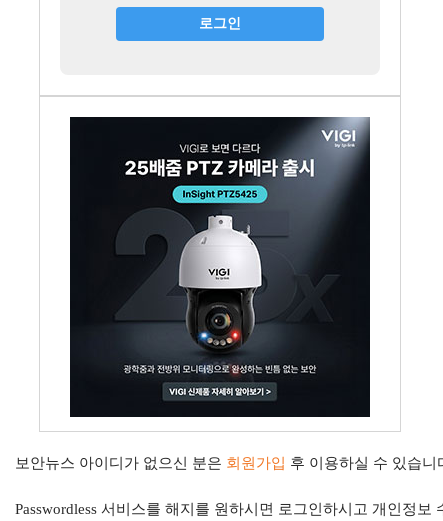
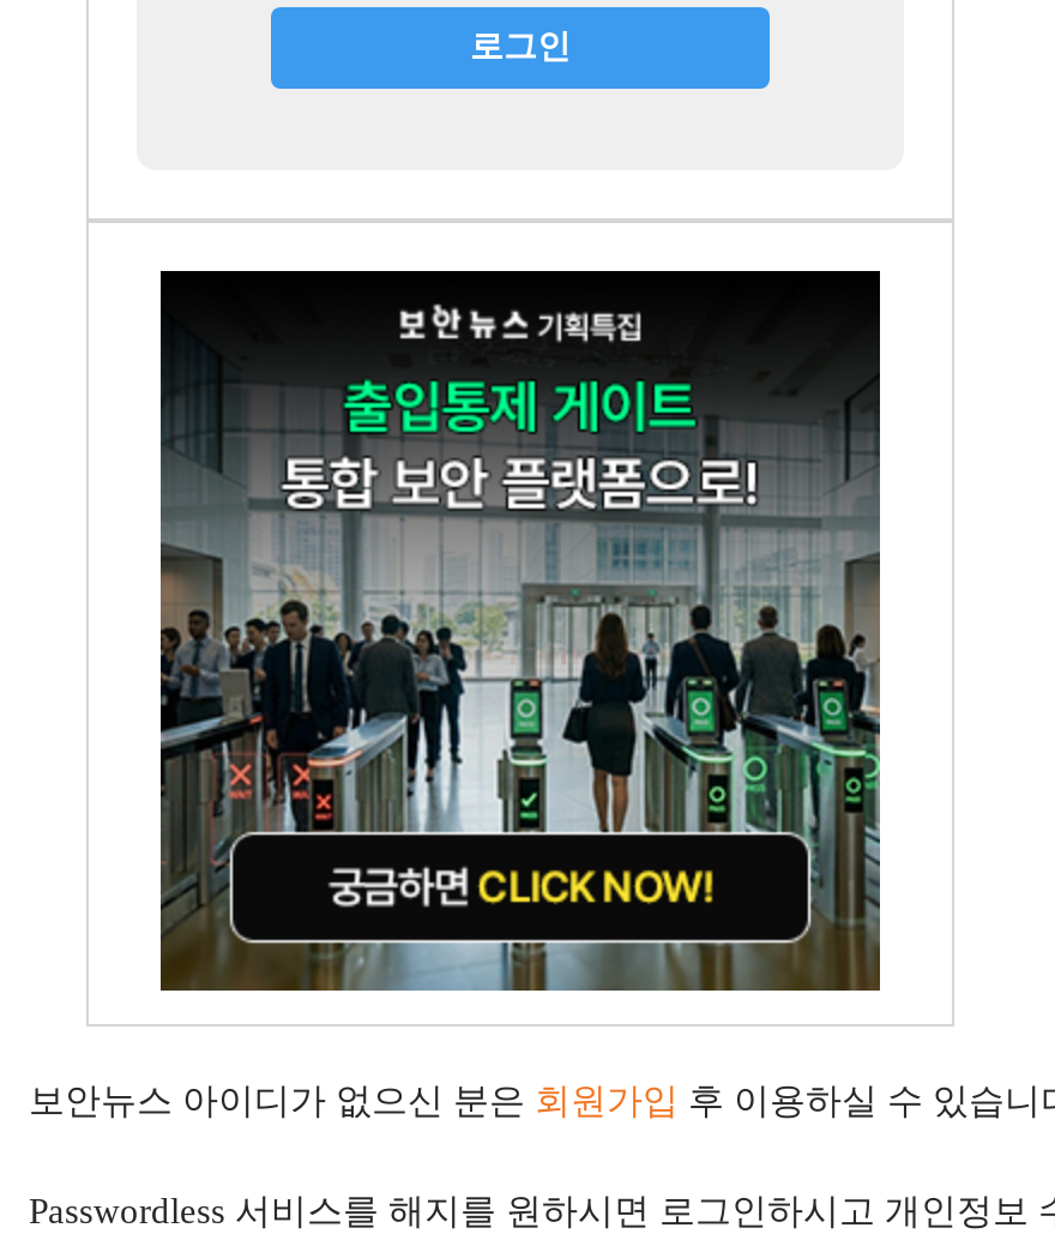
[69,116,371,418] [image] -> [158,269,882,993] [image]

